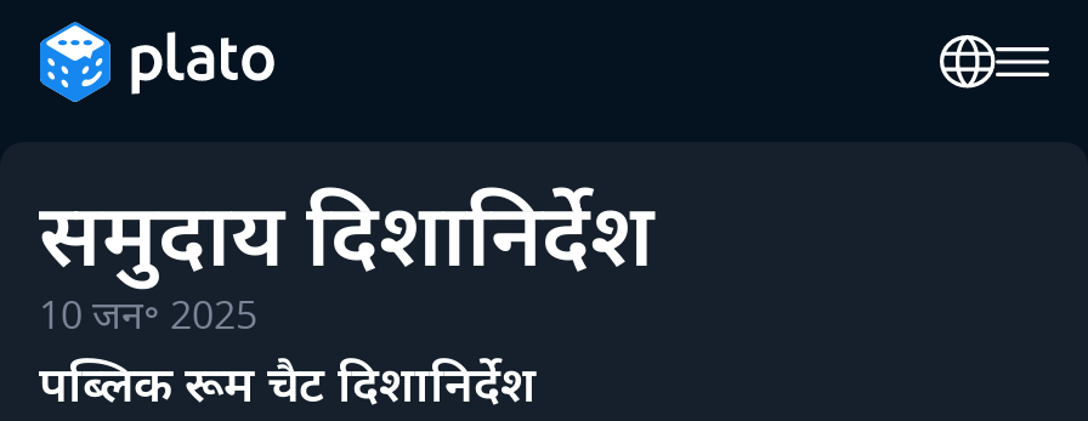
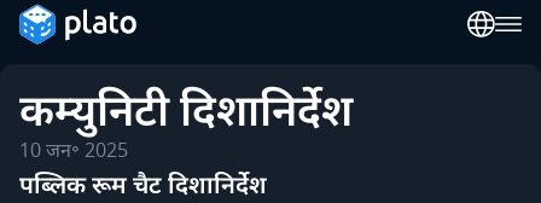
[39,173,653,292] समुदाय दिशानिर्देश -> [19,80,353,139] कम्युनिटी दिशानिर्देश

